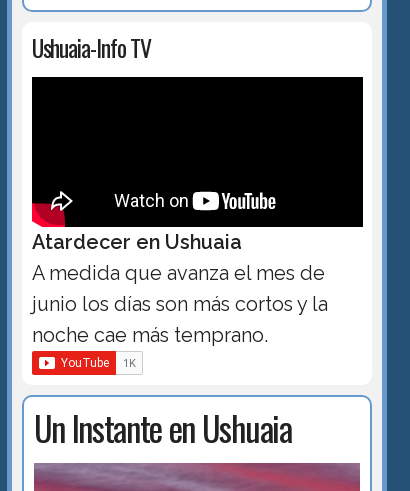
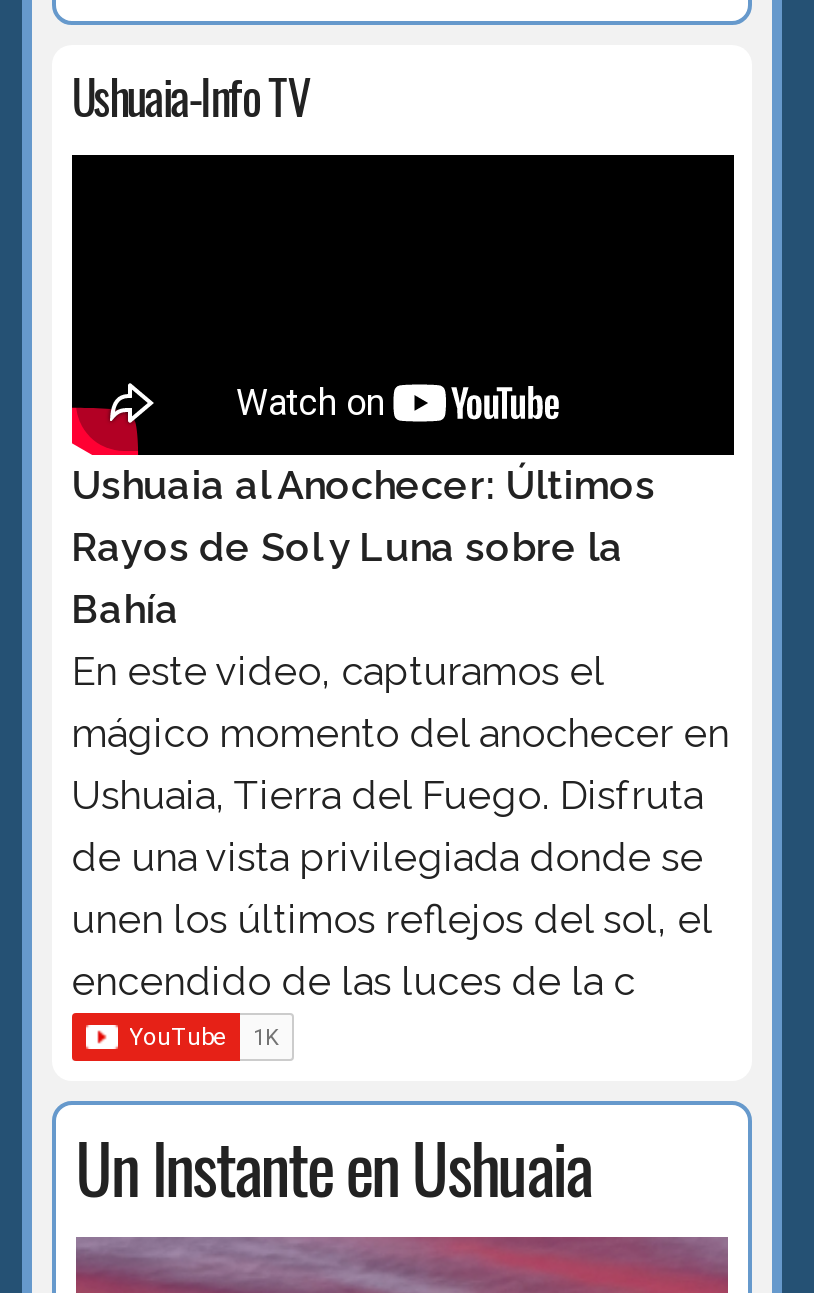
[32,230,328,347] Atardecer en Ushuaia | A medida que avanza el mes de | junio los días son más cortos y la | noche cae más temprano. -> [71,462,729,1006] Ushuaia al Anochecer: Últimos | Rayos de Sol y Luna sobre la | Bahía | En este video, capturamos el | mágico momento del anochecer en | Ushuaia, Tierra del Fuego. Disfruta | de una vista privilegiada donde se | unen los últimos reflejos del sol, el | encendido de las luces de la c

